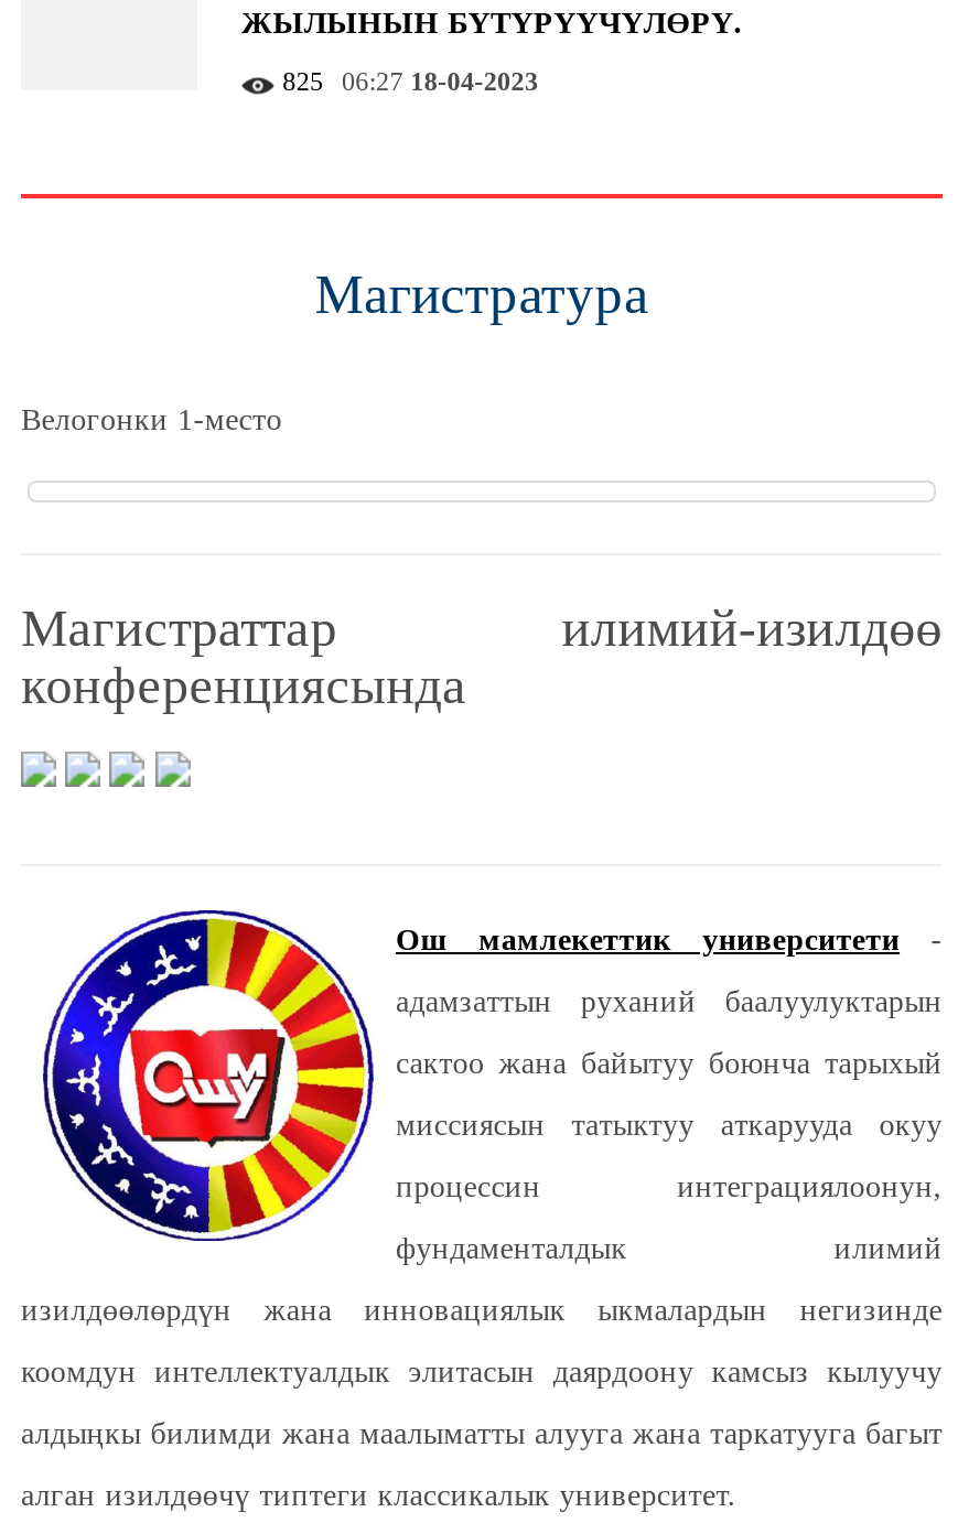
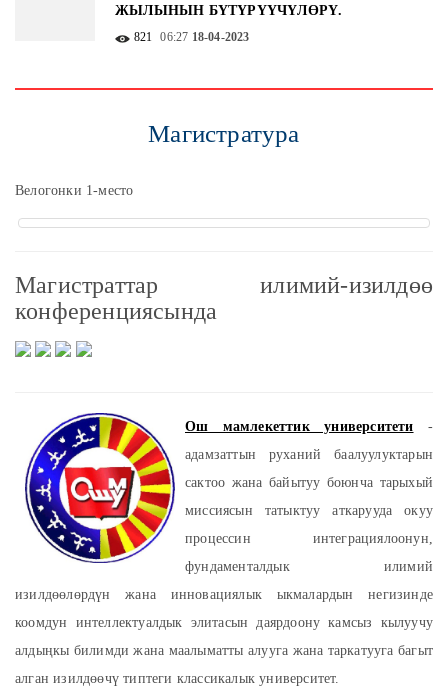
[275,67,538,97] 825 06:27 18-04-2023 -> [130,30,250,44] 821 06:27 18-04-2023

